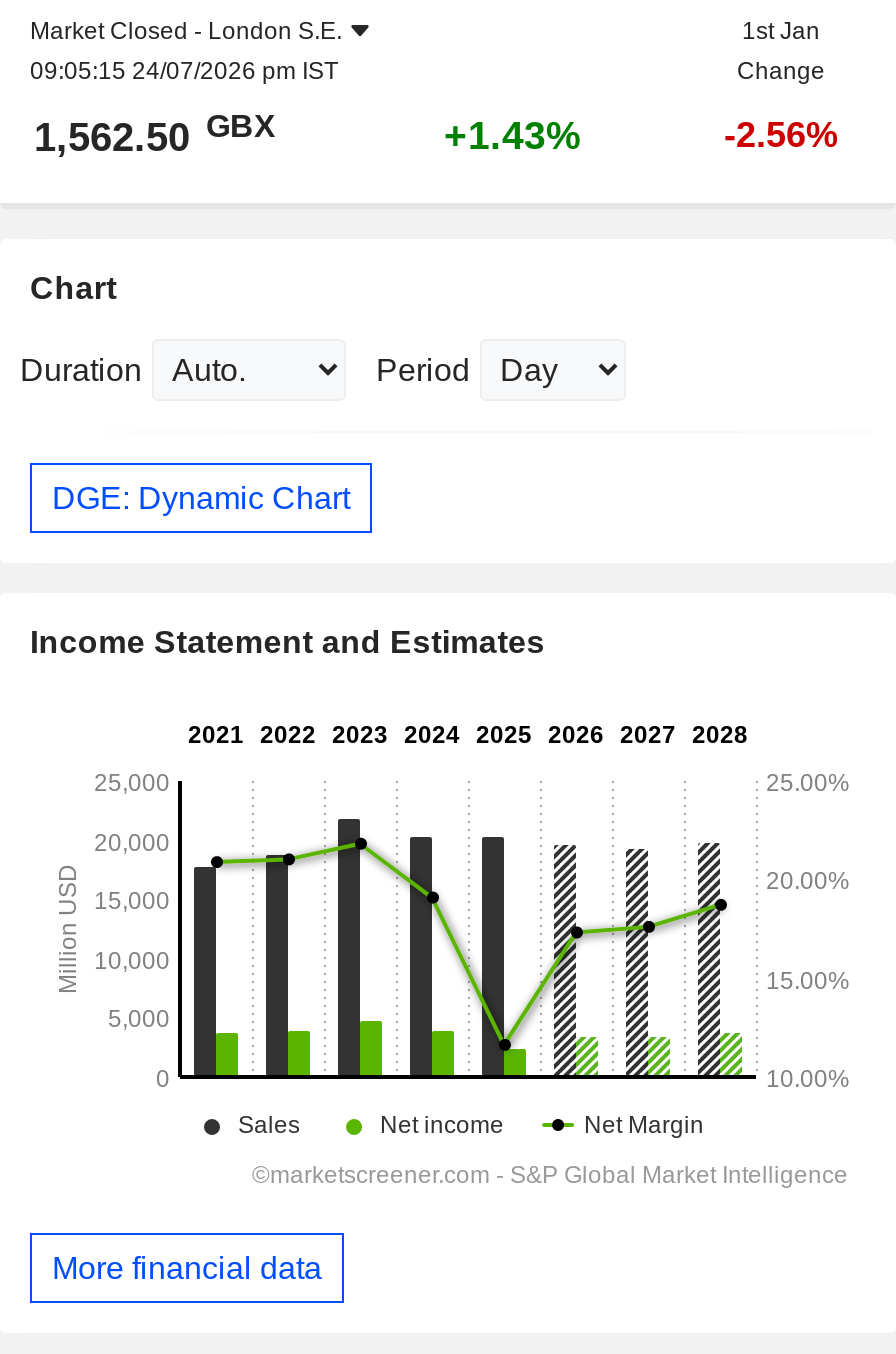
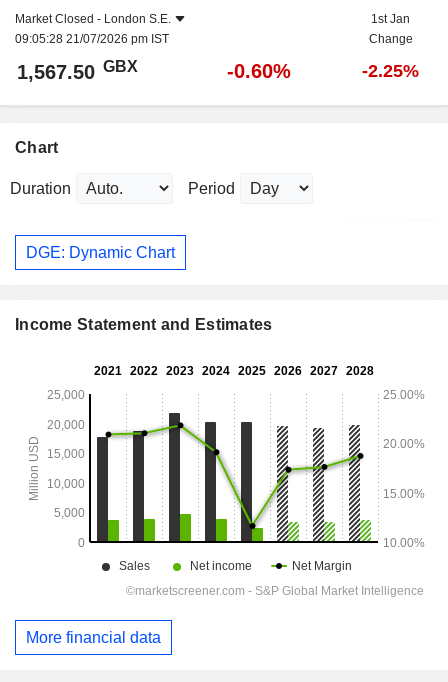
[30,57,338,85] 09:05:15 24/07/2026 pm IST -> [15,32,169,46] 09:05:28 21/07/2026 pm IST
[34,108,276,159] 1,562.50 GBX -> [17,58,138,83] 1,567.50 GBX
[444,113,582,157] +1.43% -> [227,60,291,82] -0.60%
[724,115,838,155] -2.56% -> [362,61,419,81] -2.25%

